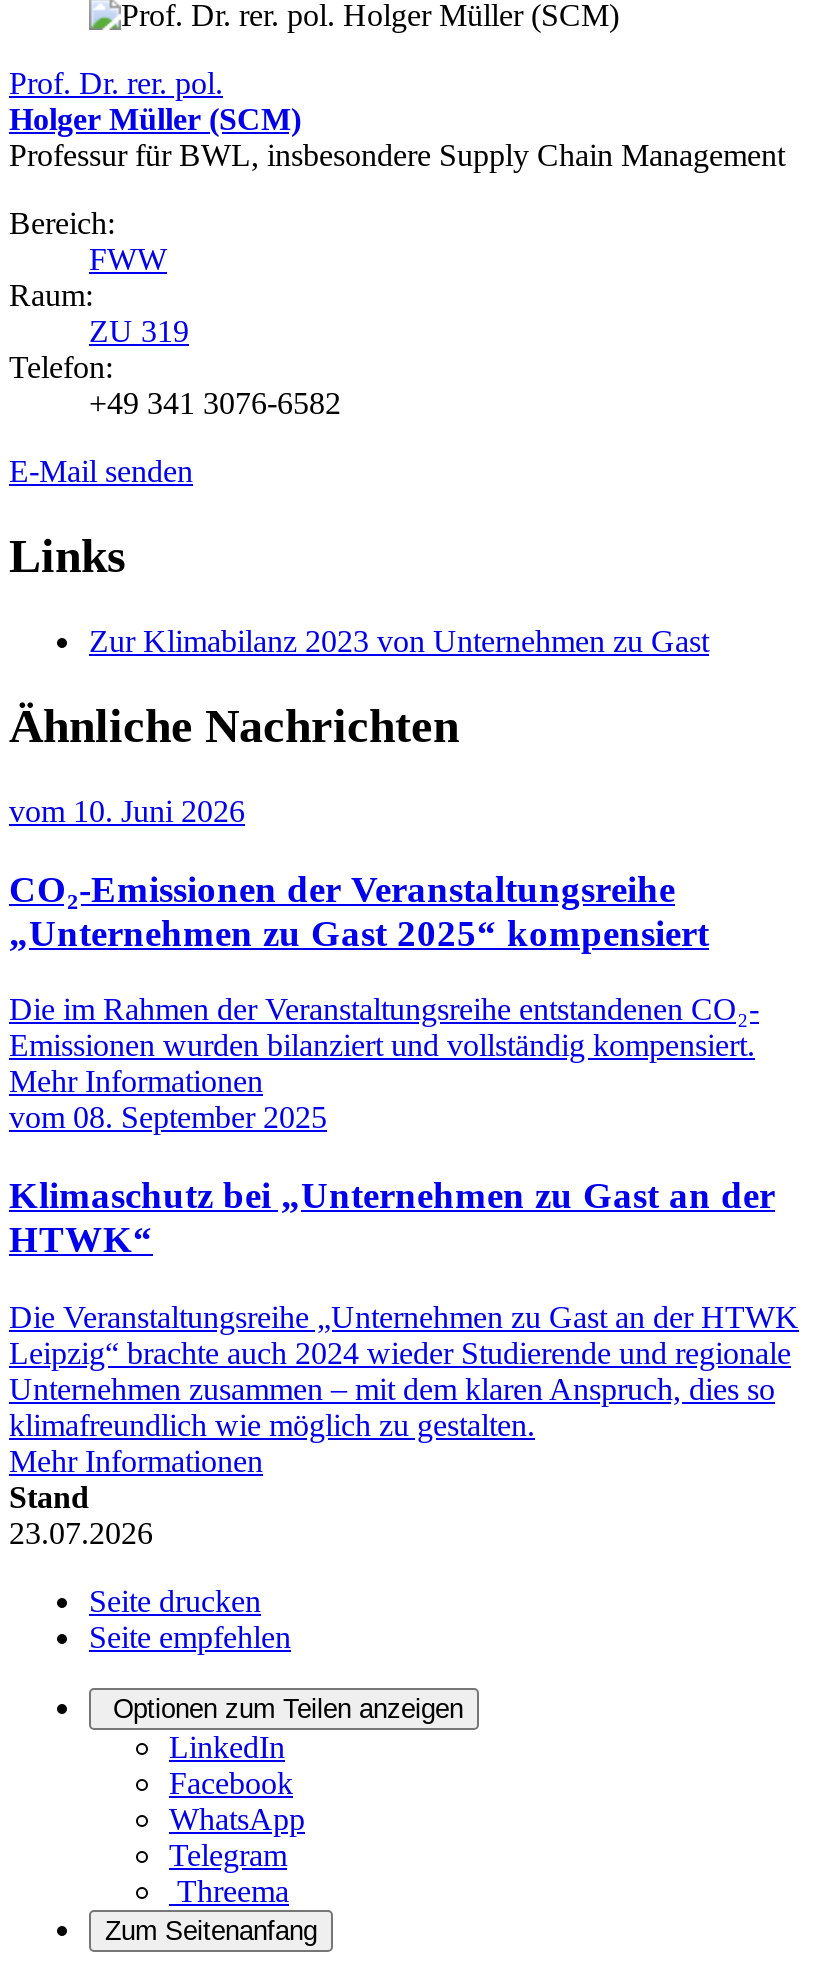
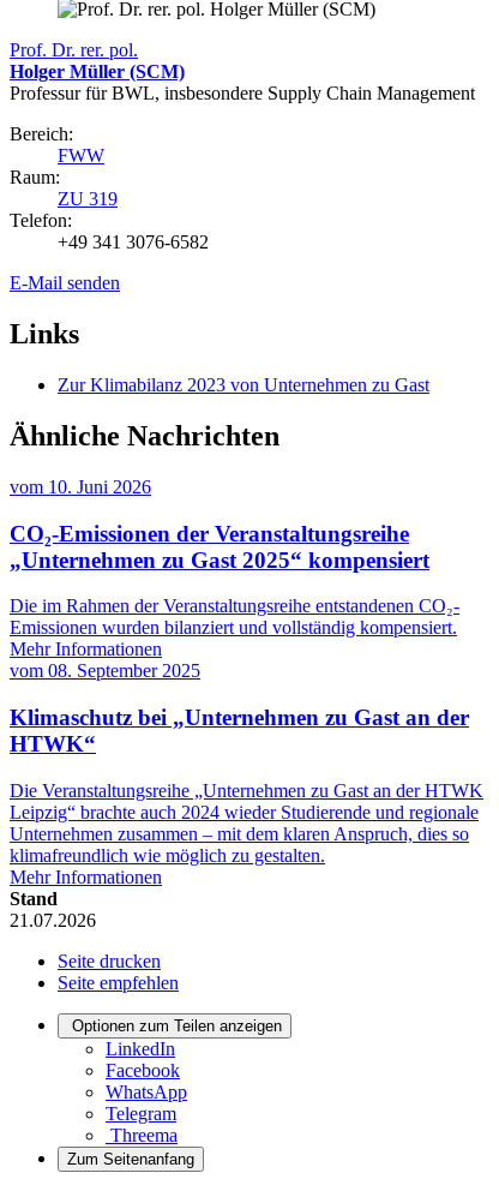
[9,1516,153,1550] 23.07.2026 -> [10,910,96,930] 21.07.2026

